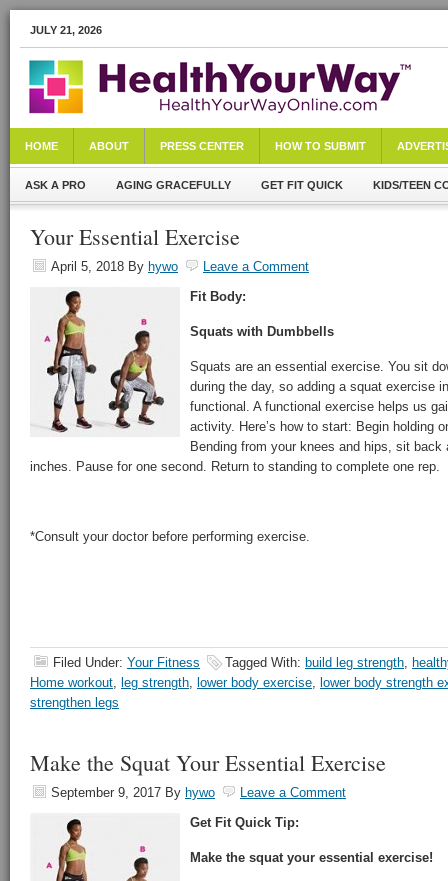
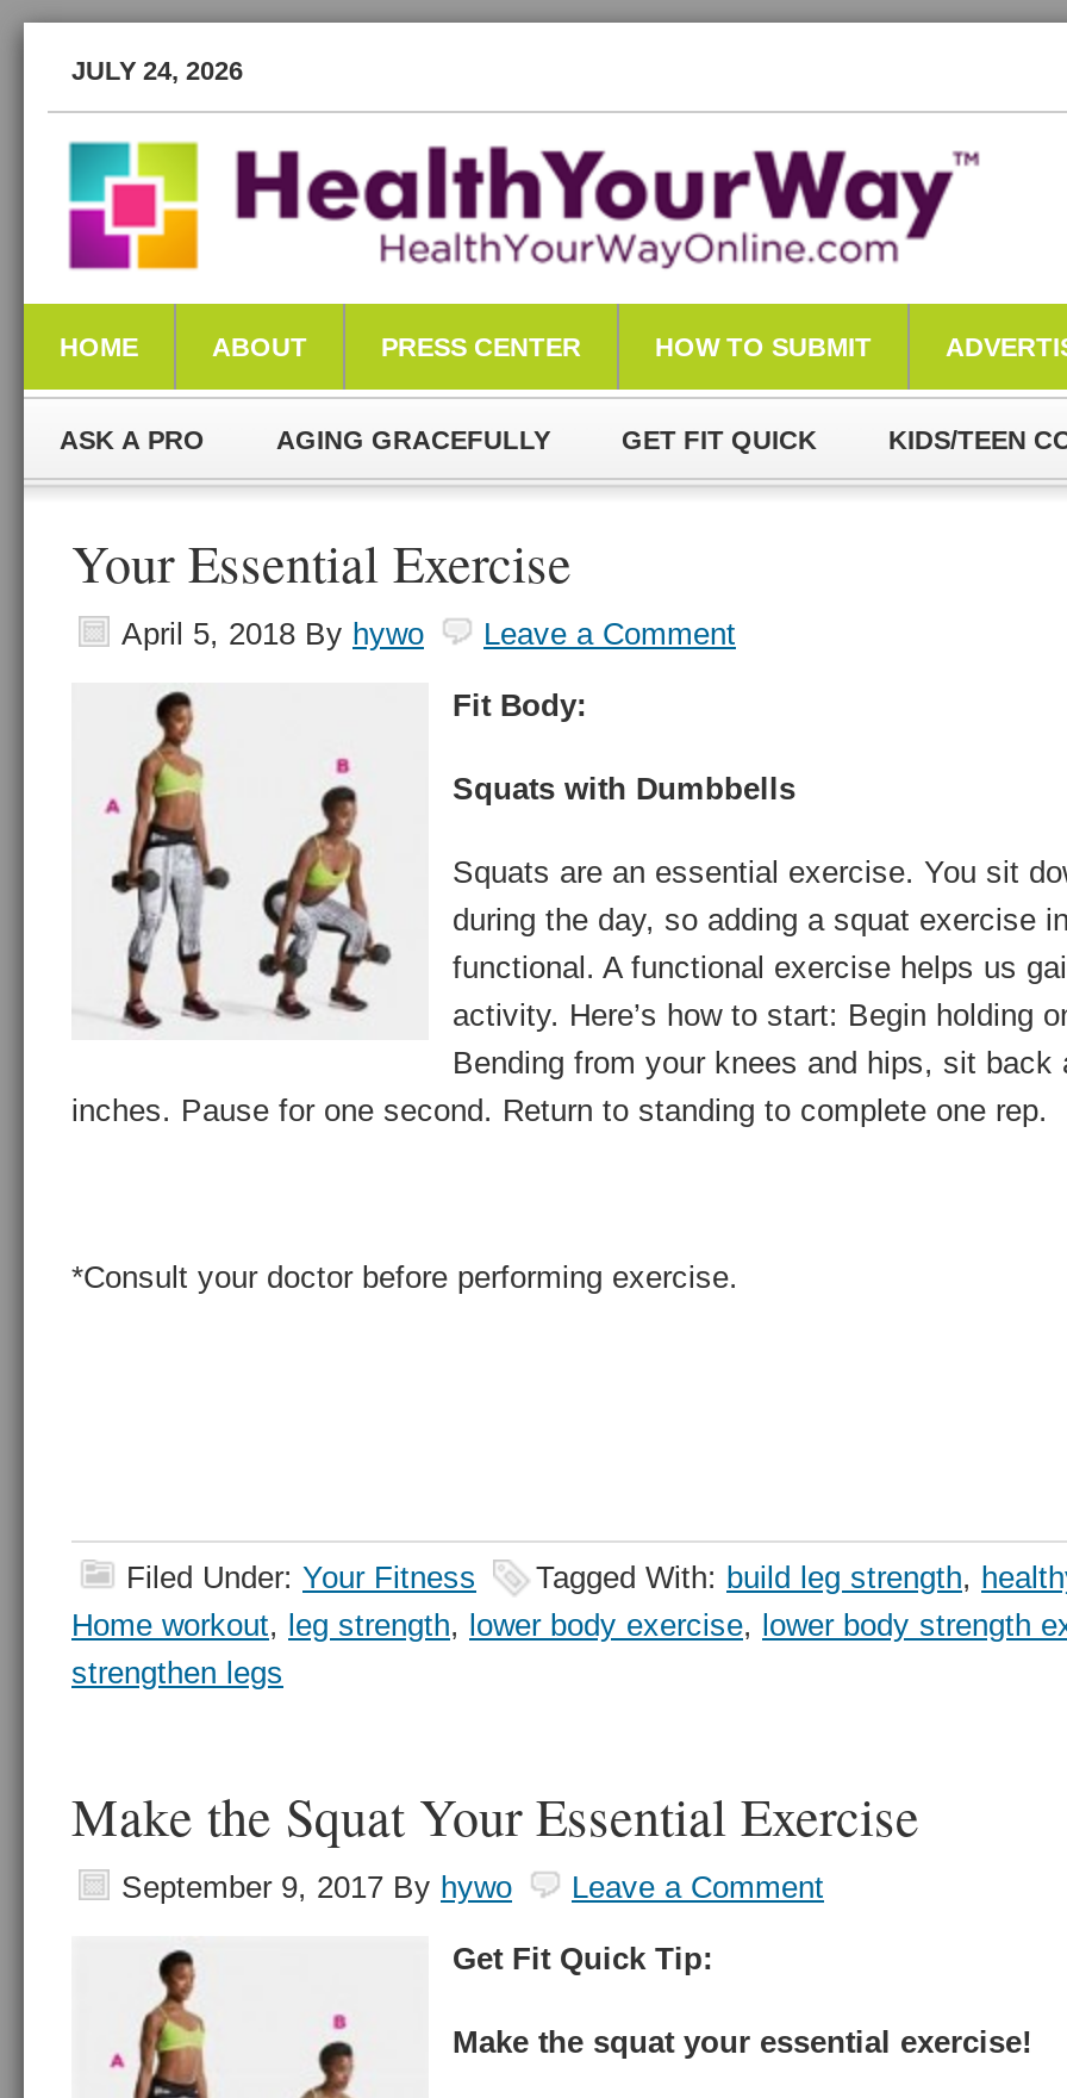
[30,24,102,36] JULY 21, 2026 -> [71,56,243,85] JULY 24, 2026

